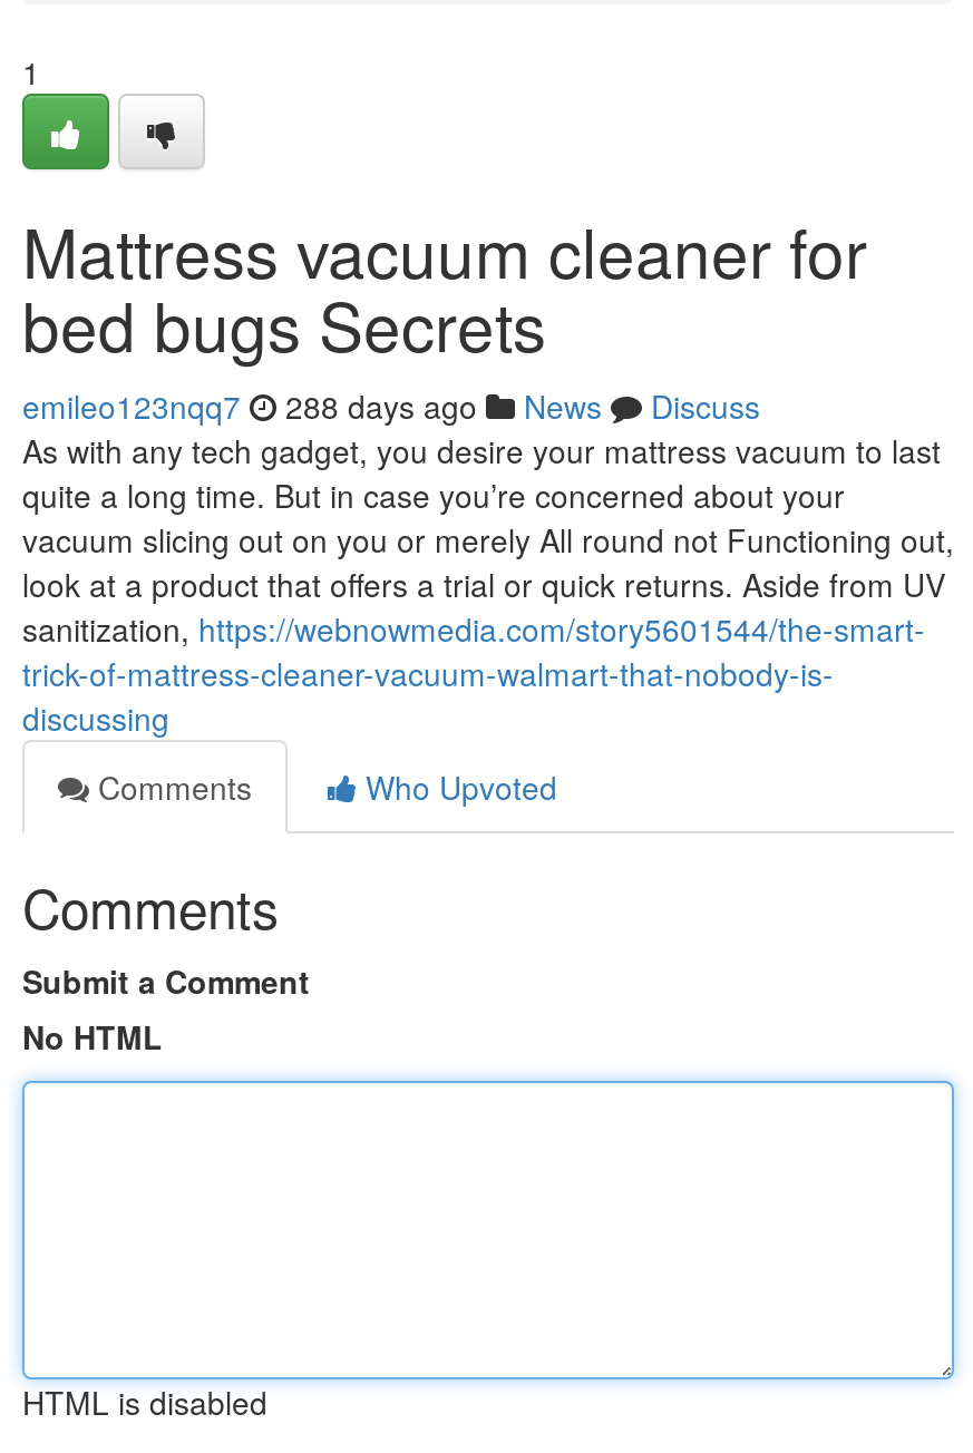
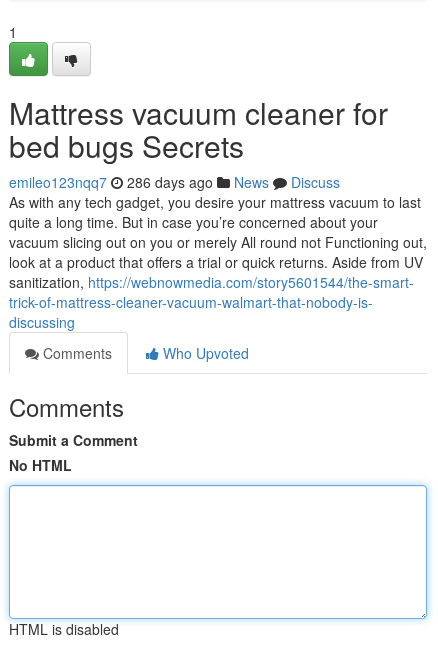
[22,383,760,428] emileo123nqq7 288 days ago News Discuss -> [9,172,340,192] emileo123nqq7 286 days ago News Discuss

